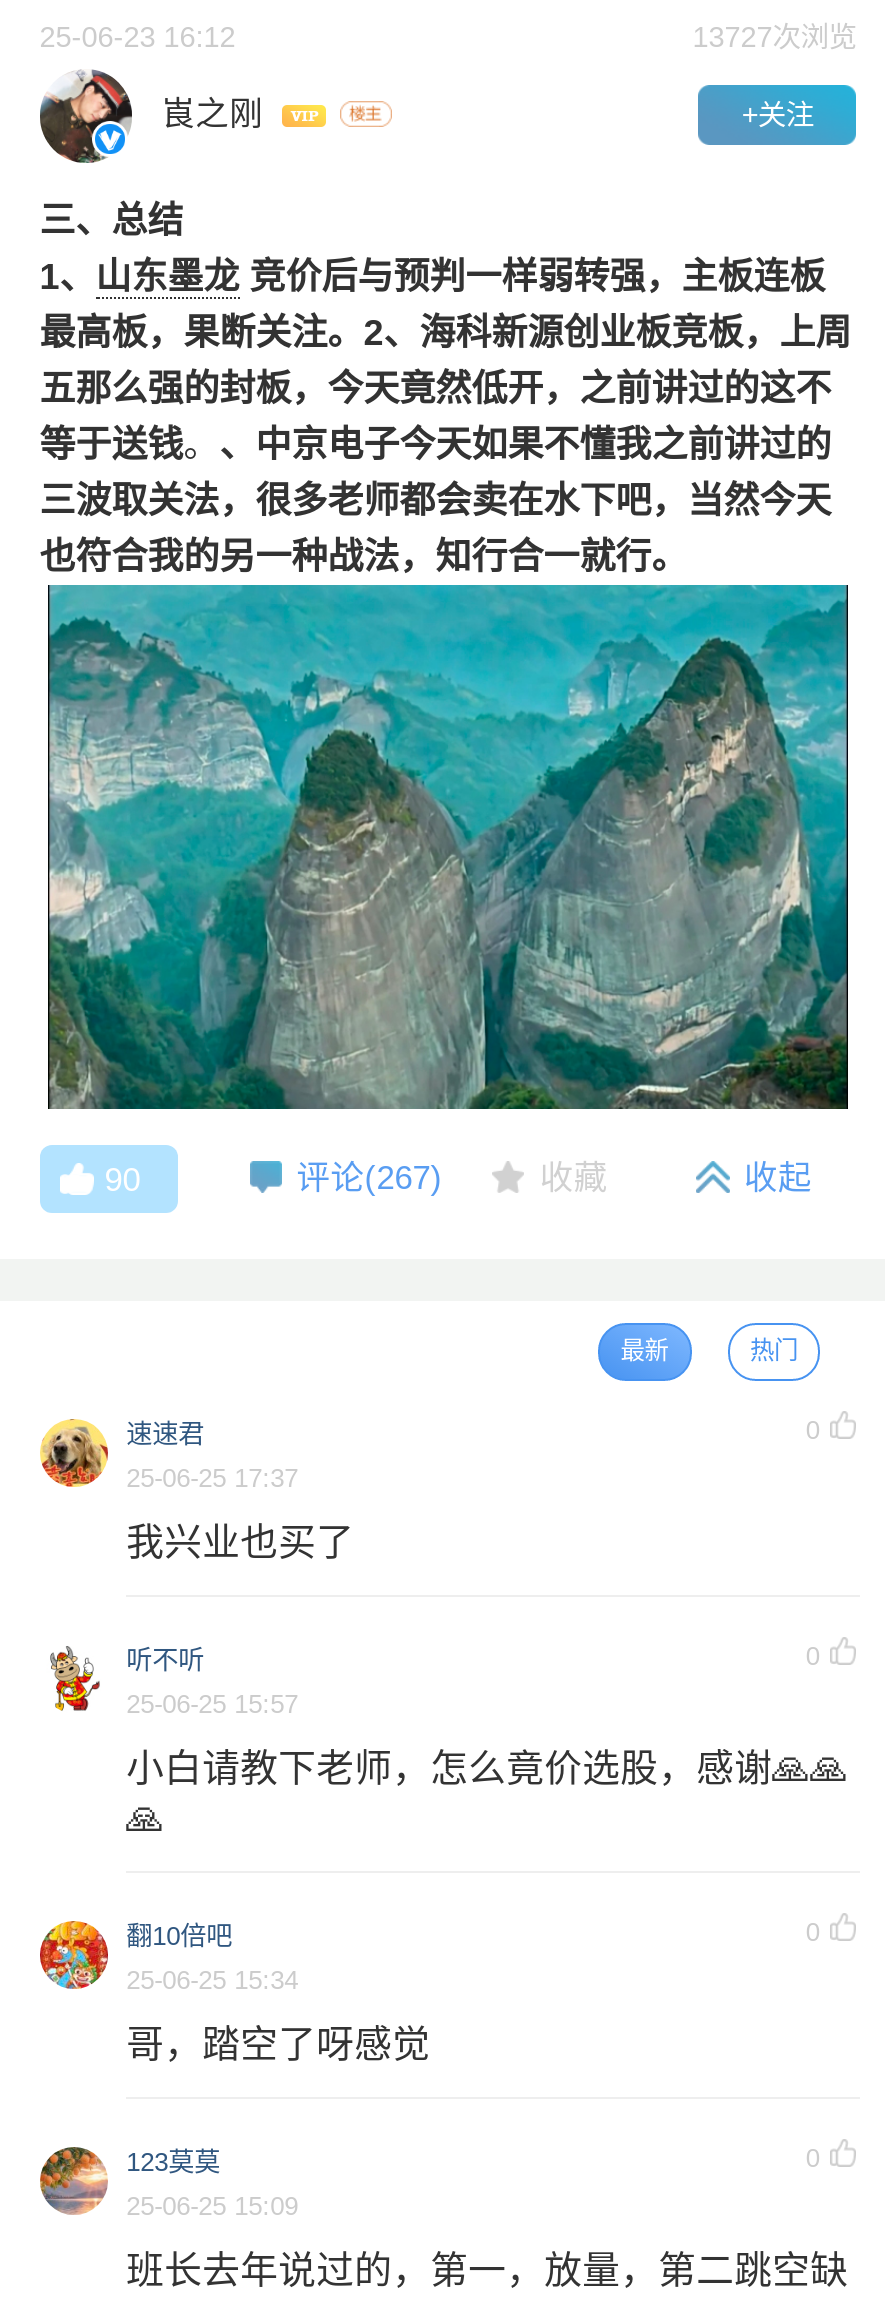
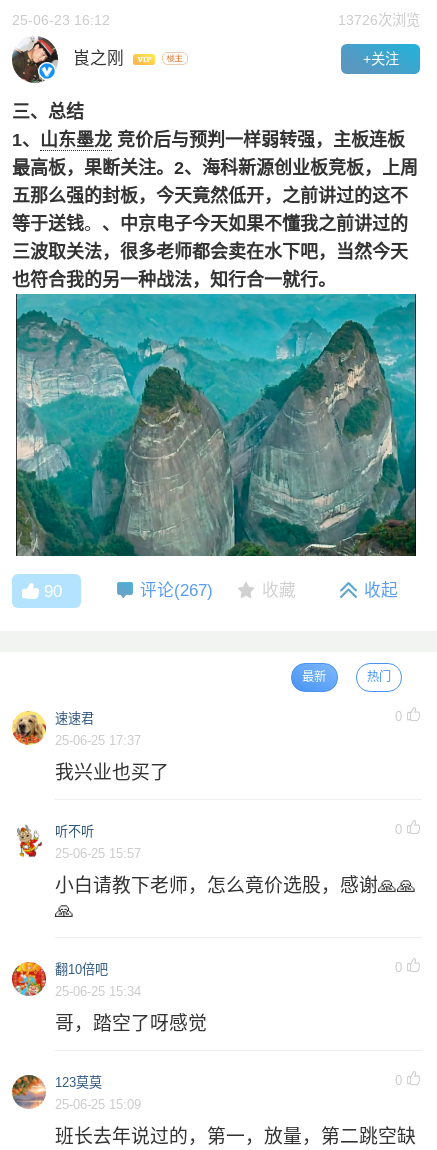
[693,21,857,53] 13727次浏览 -> [338,12,420,28] 13726次浏览

